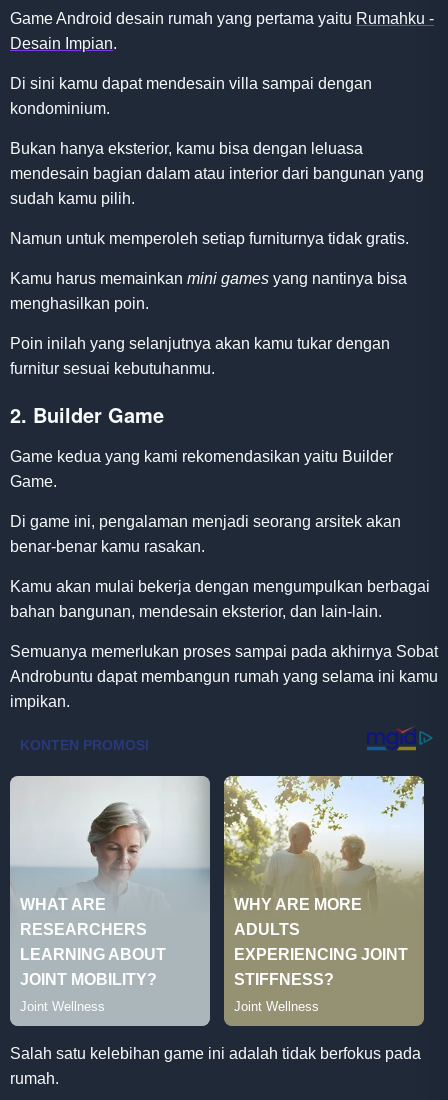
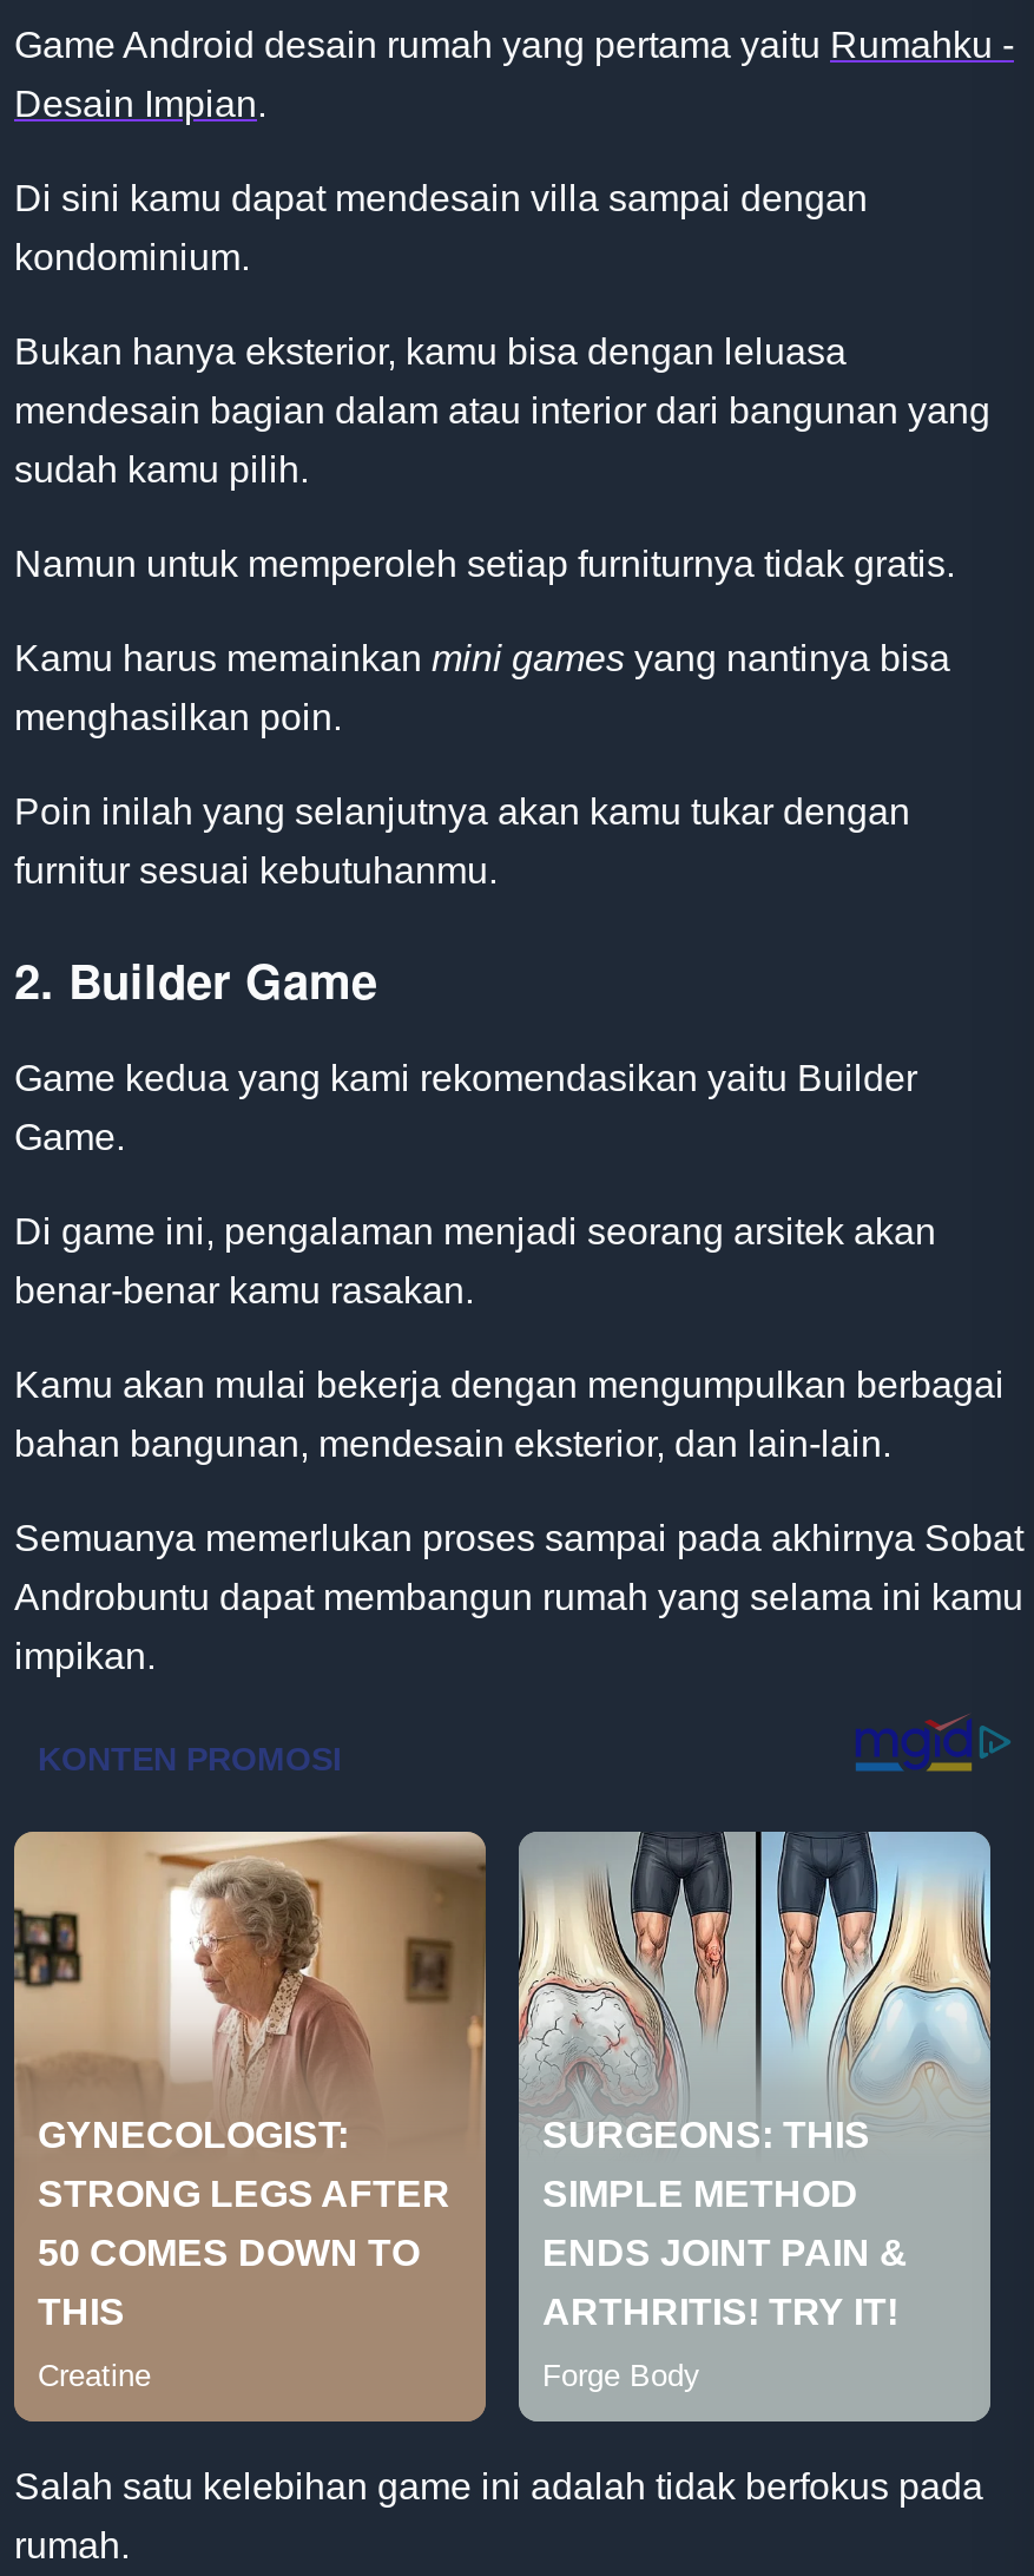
[9,775,211,1026] [image] -> [12,1829,488,2421] [image]
[223,775,425,1026] [image] -> [516,1829,993,2421] [image]

